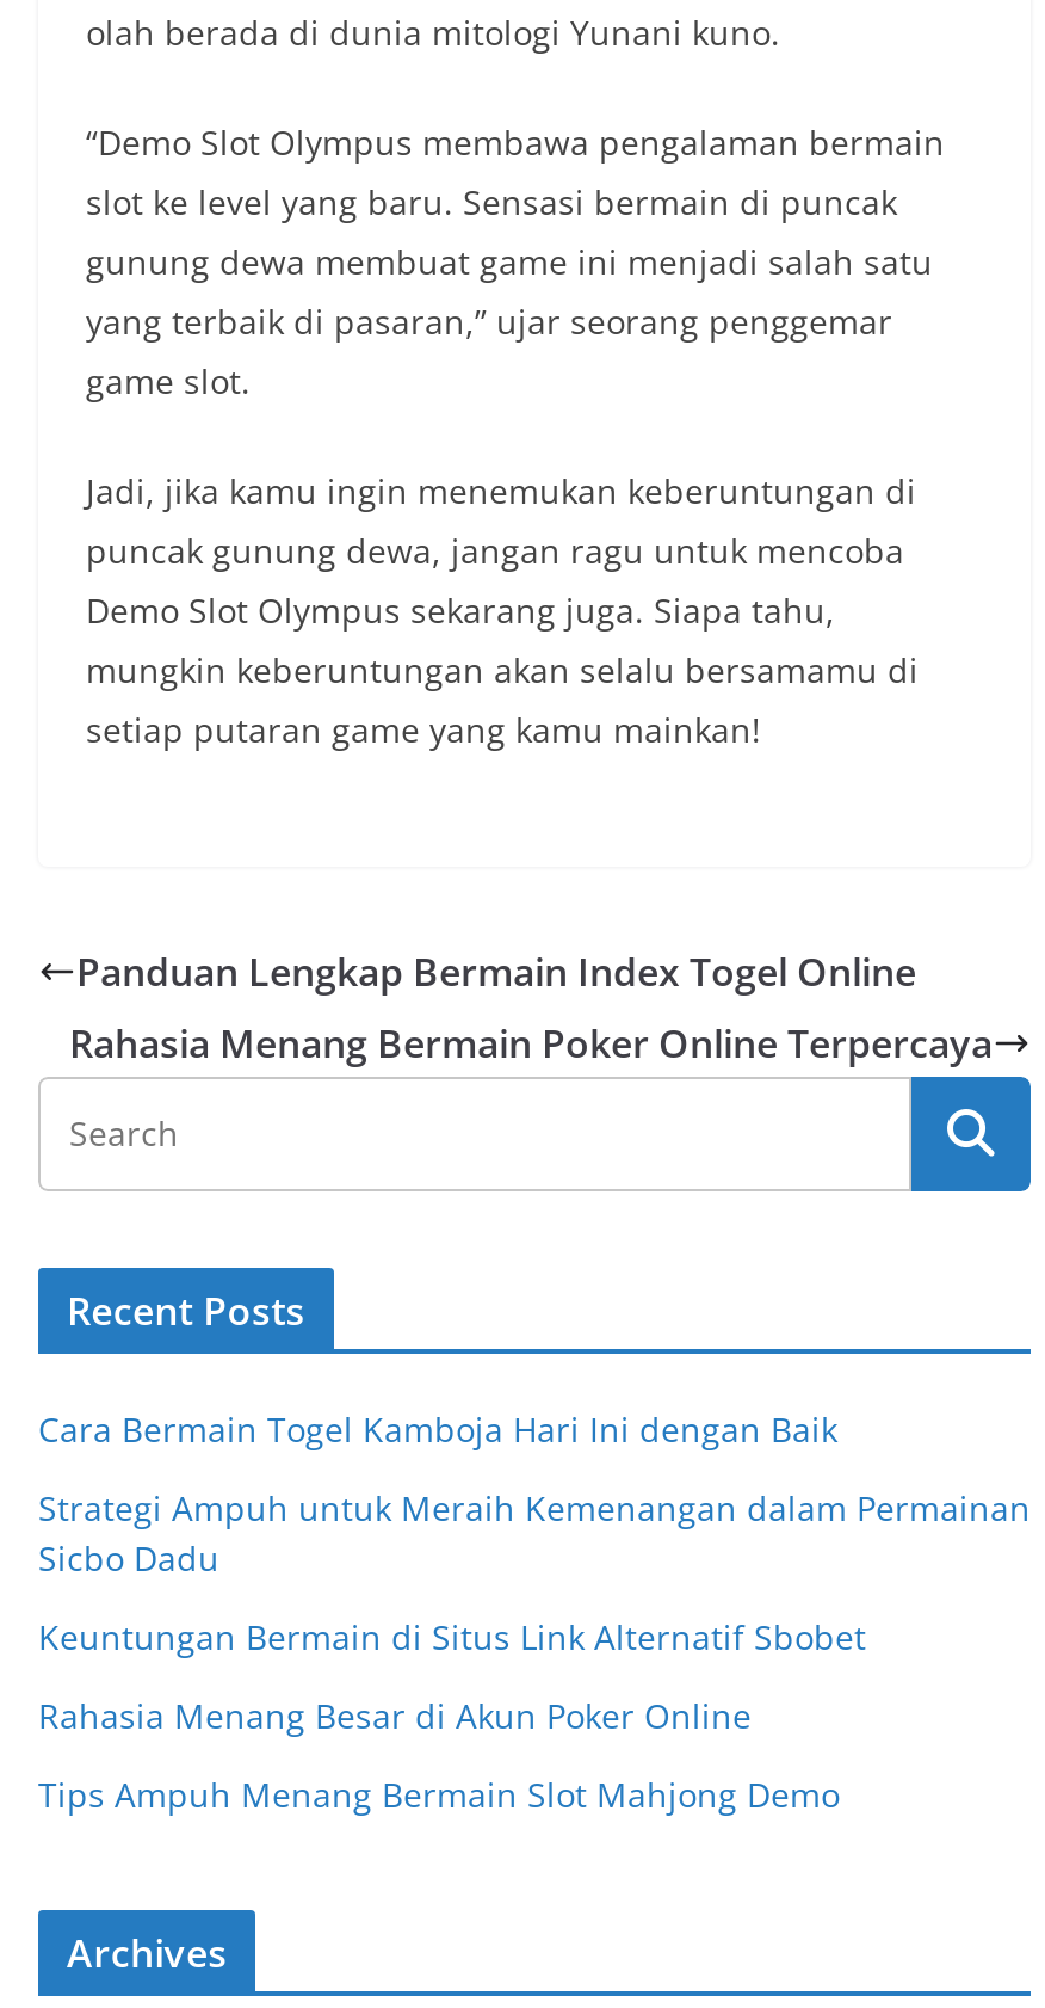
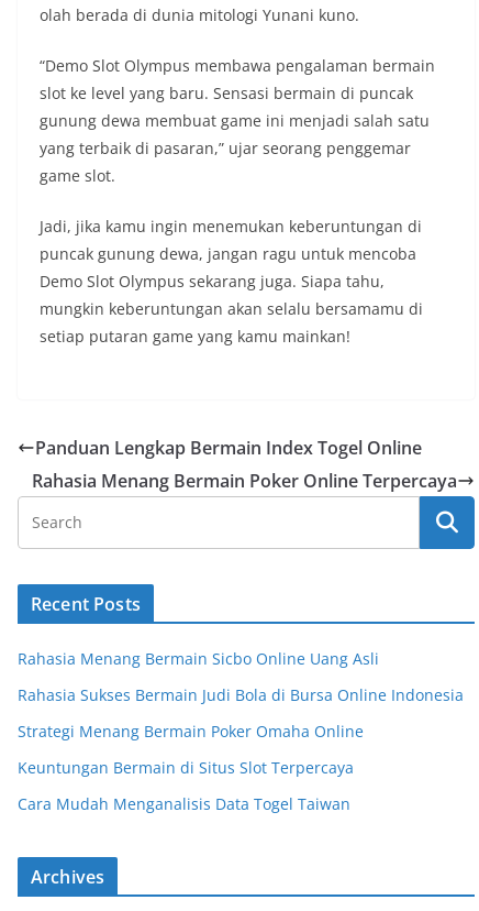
[38,1406,837,1452] Cara Bermain Togel Kamboja Hari Ini dengan Baik -> [18,648,379,669] Rahasia Menang Bermain Sicbo Online Uang Asli
[38,1485,1031,1581] Strategi Ampuh untuk Meraih Kemenangan dalam Permainan | Sicbo Dadu -> [18,684,464,705] Rahasia Sukses Bermain Judi Bola di Bursa Online Indonesia
[38,1614,866,1659] Keuntungan Bermain di Situs Link Alternatif Sbobet -> [18,721,364,742] Strategi Menang Bermain Poker Omaha Online
[38,1693,752,1738] Rahasia Menang Besar di Akun Poker Online -> [18,757,354,778] Keuntungan Bermain di Situs Slot Terpercaya
[38,1772,840,1817] Tips Ampuh Menang Bermain Slot Mahjong Demo -> [18,793,350,814] Cara Mudah Menganalisis Data Togel Taiwan

